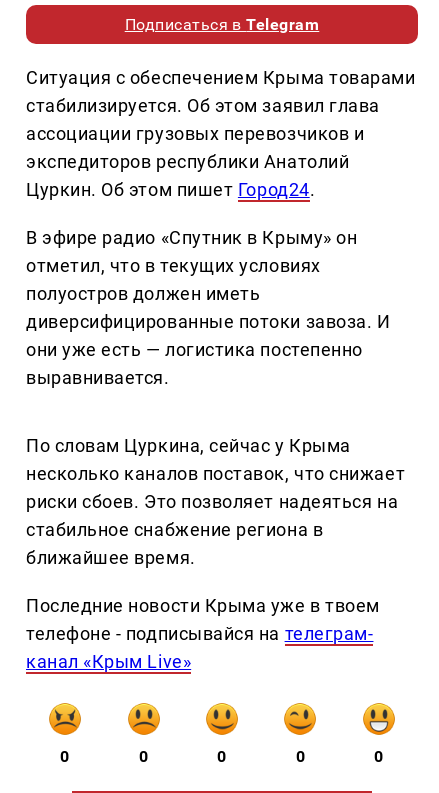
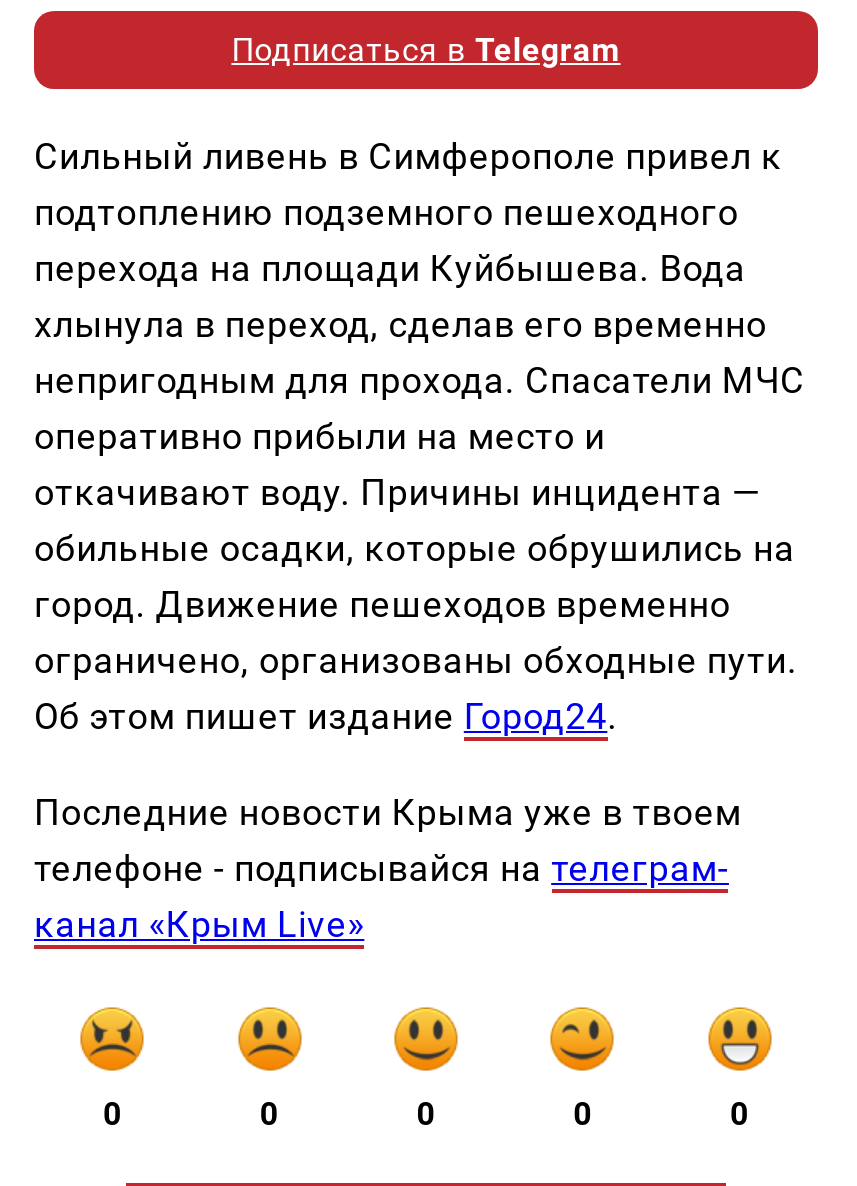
[26,67,415,568] Ситуация с обеспечением Крыма товарами | стабилизируется. Об этом заявил глава | ассоциации грузовых перевозчиков и | экспедиторов республики Анатолий | Цуркин. Об этом пишет Город24. | В эфире радио «Спутник в Крыму» он | отметил, что в текущих условиях | полуостров должен иметь | диверсифицированные потоки завоза. И | они уже есть — логистика постепенно | выравнивается. | По словам Цуркина, сейчас у Крыма | несколько каналов поставок, что снижает | риски сбоев. Это позволяет надеяться на | стабильное снабжение региона в | ближайшее время. -> [34,136,805,738] Сильный ливень в Симферополе привел к | подтоплению подземного пешеходного | перехода на площади Куйбышева. Вода | хлынула в переход, сделав его временно | непригодным для прохода. Спасатели МЧС | оперативно прибыли на место и | откачивают воду. Причины инцидента — | обильные осадки, которые обрушились на | город. Движение пешеходов временно | ограничено, организованы обходные пути. | Об этом пишет издание Город24.

